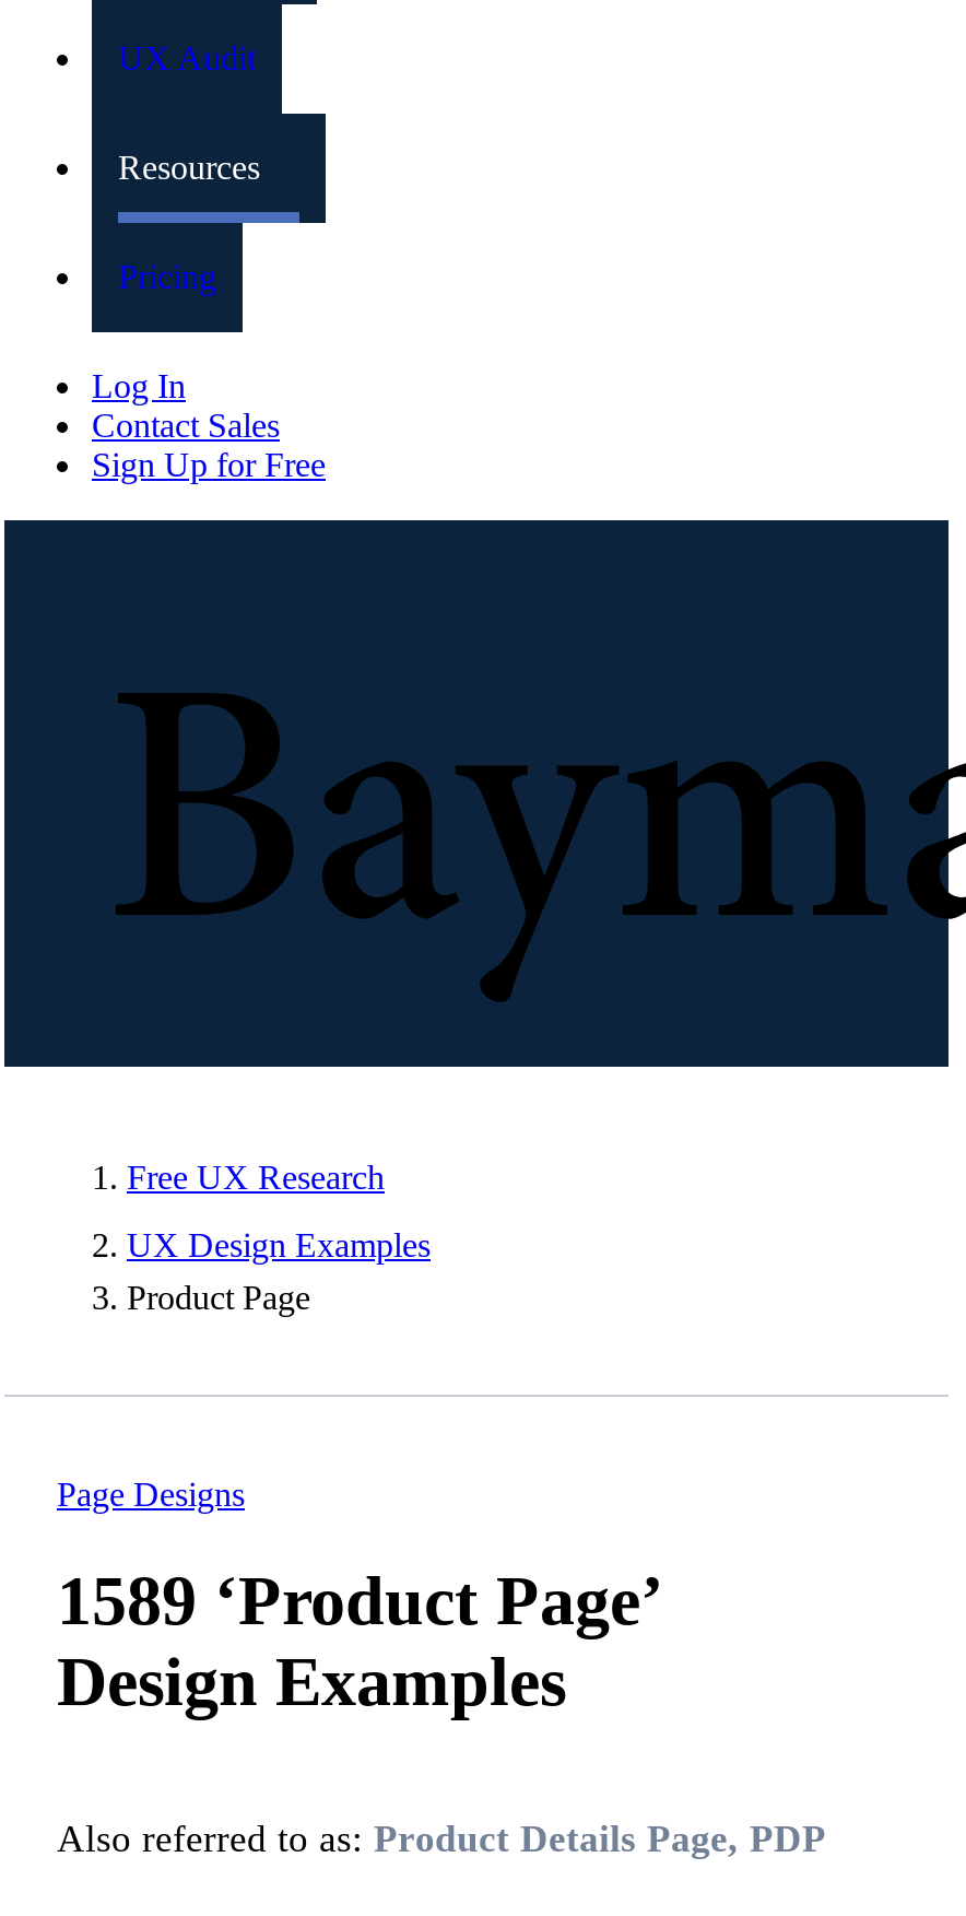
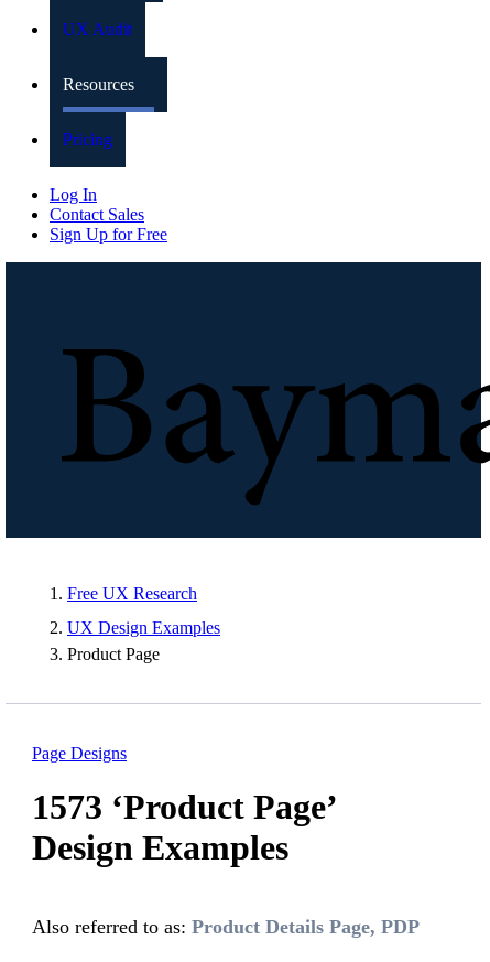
[57,1562,660,1640] 1589 ‘Product Page’ -> [32,787,336,827] 1573 ‘Product Page’

